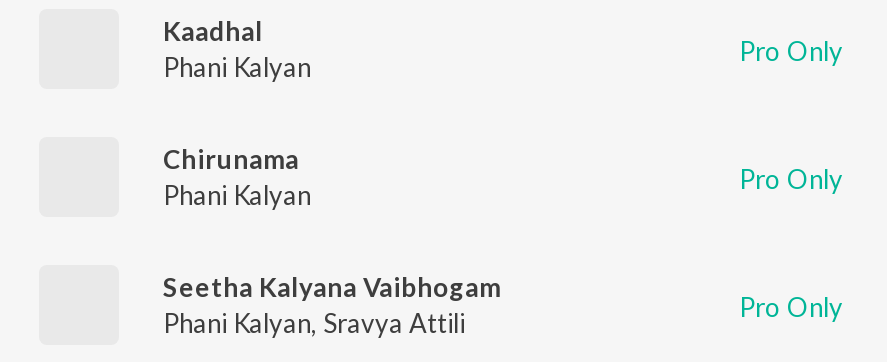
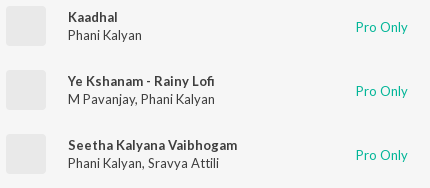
[163,142,311,210] Chirunama | Phani Kalyan -> [68,72,215,106] Ye Kshanam - Rainy Lofi | M Pavanjay, Phani Kalyan

